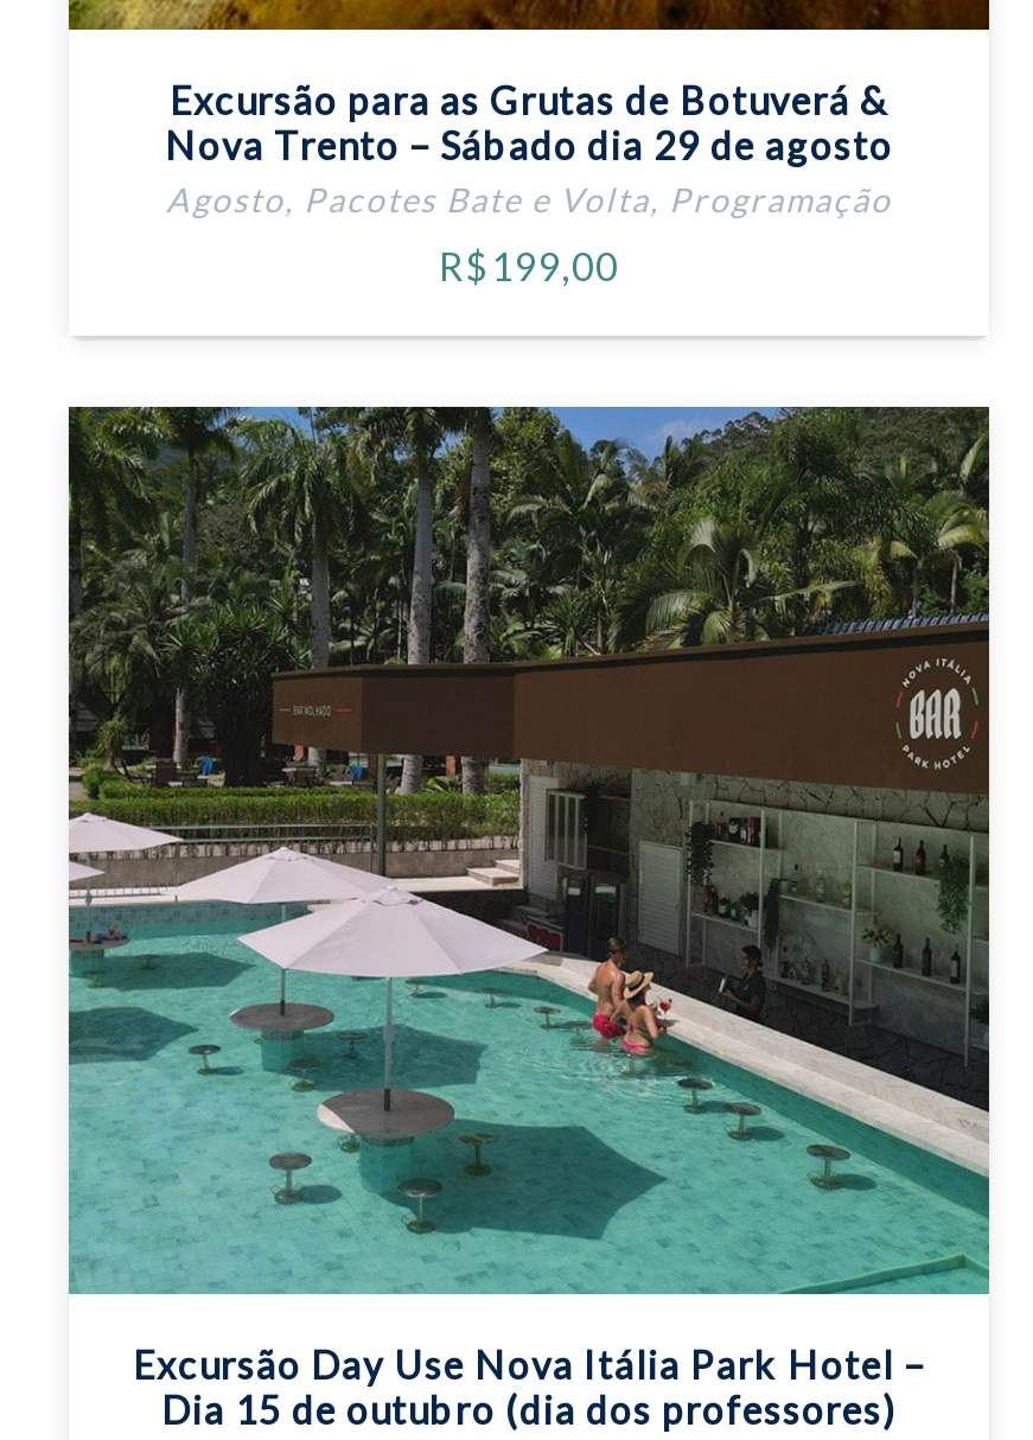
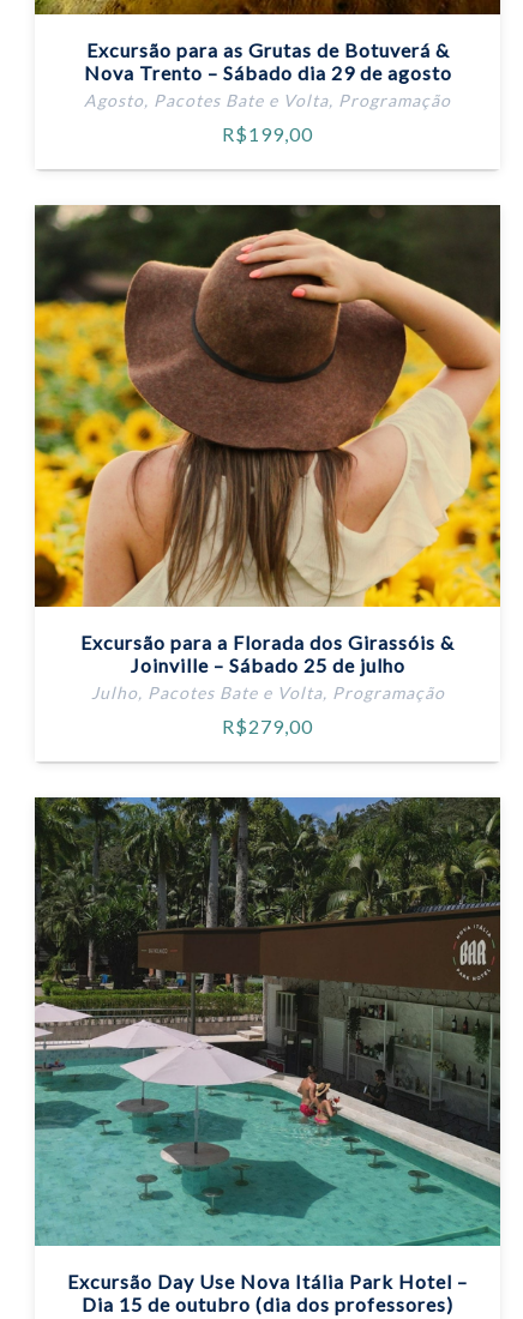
none -> [34,204,501,737] [image] | Excursão para a Florada dos Girassóis & | Joinville – Sábado 25 de julho | Julho, Pacotes Bate e Volta, Programação | R$279,00

